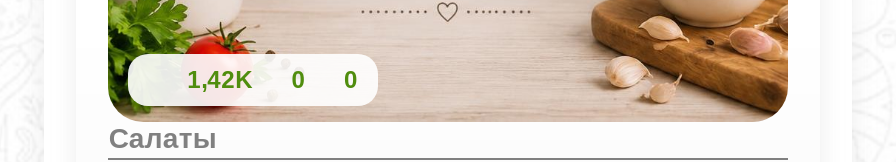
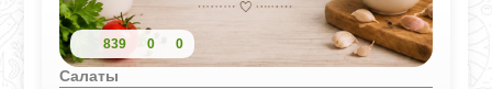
[187,66,358,94] 1,42K 0 0 -> [103,36,183,52] 839 0 0

